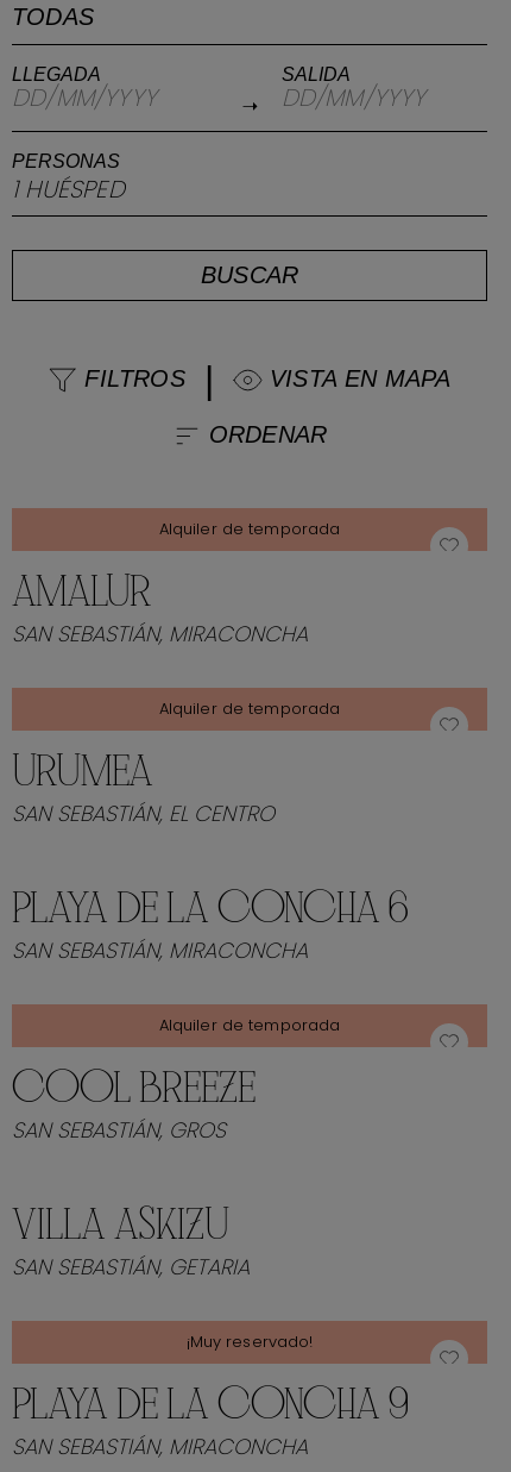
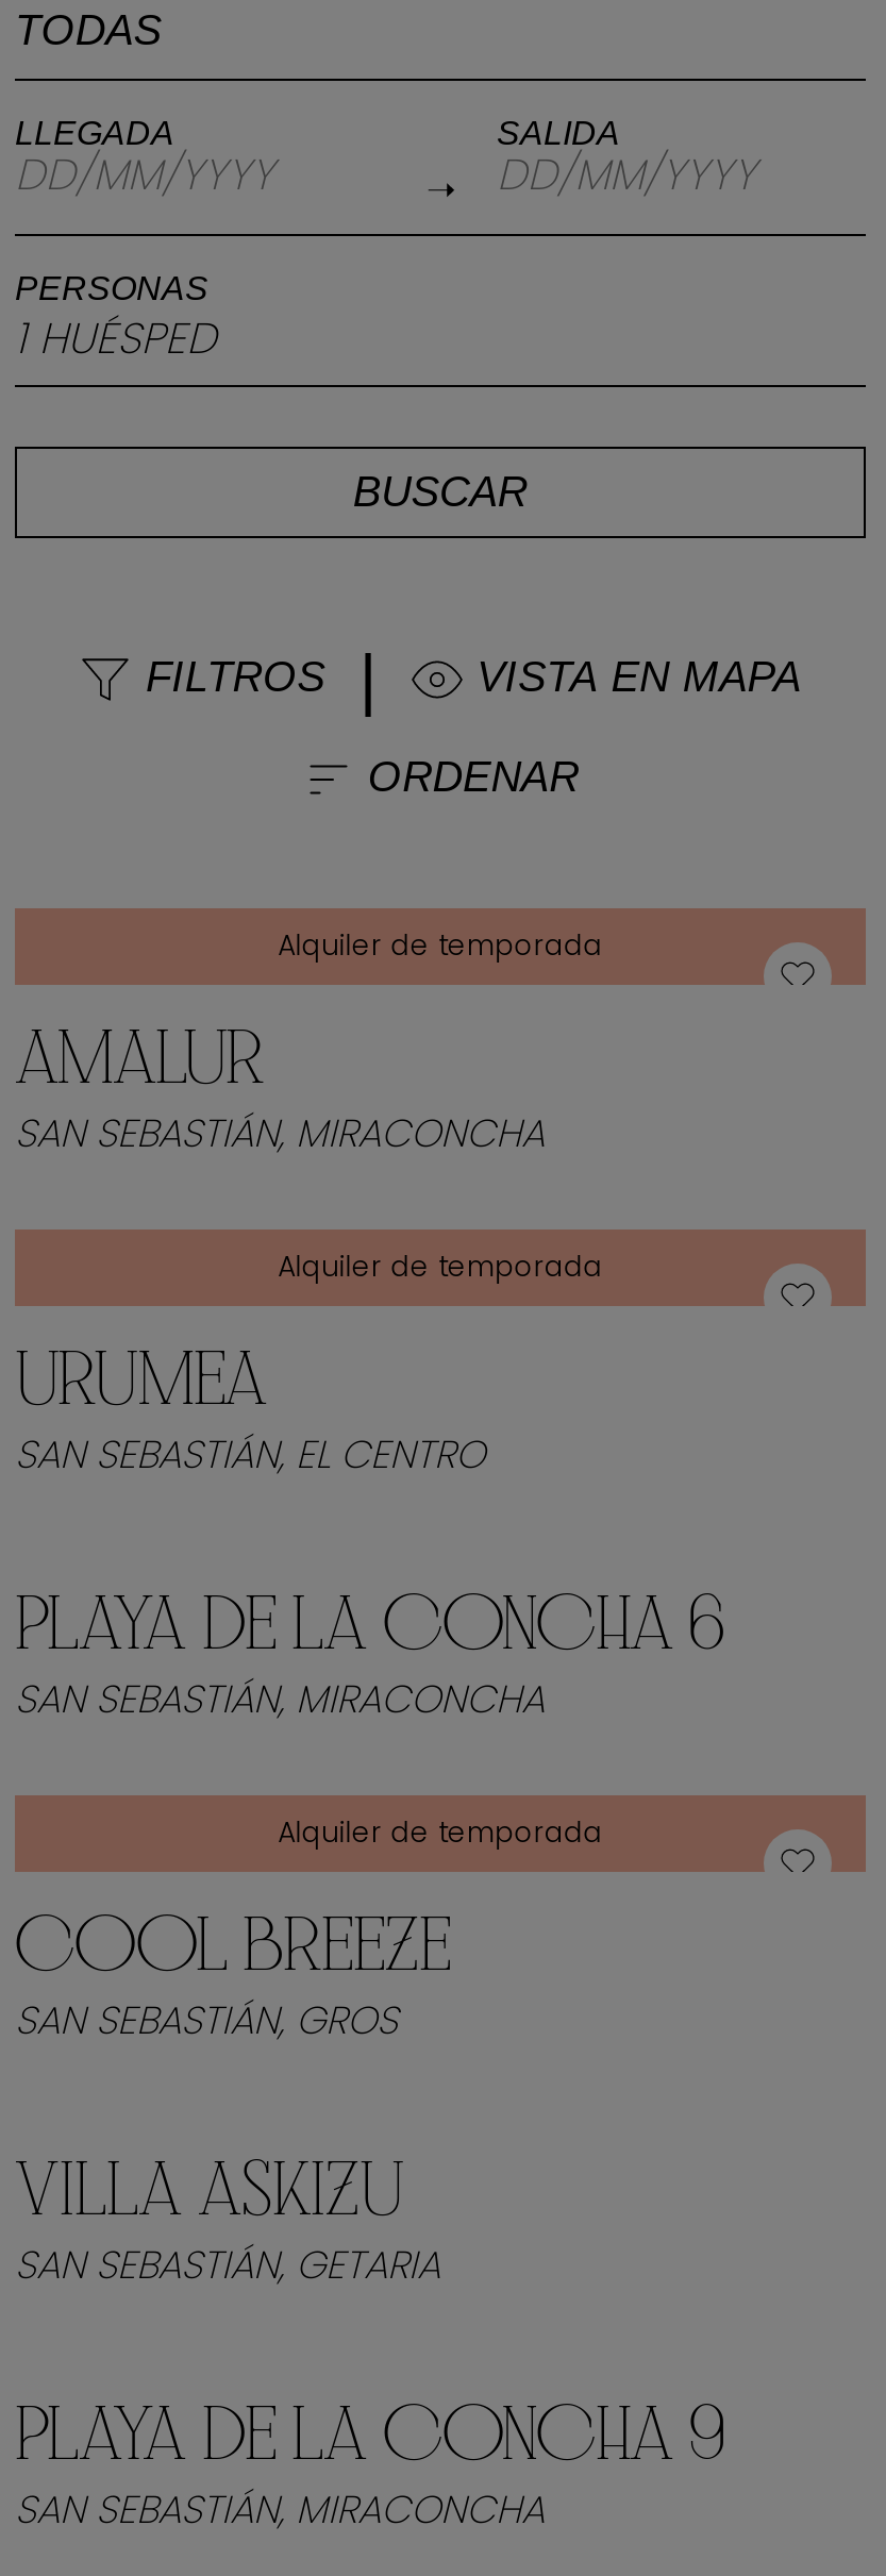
[186,1330,313,1353] ¡Muy reservado! -> none

